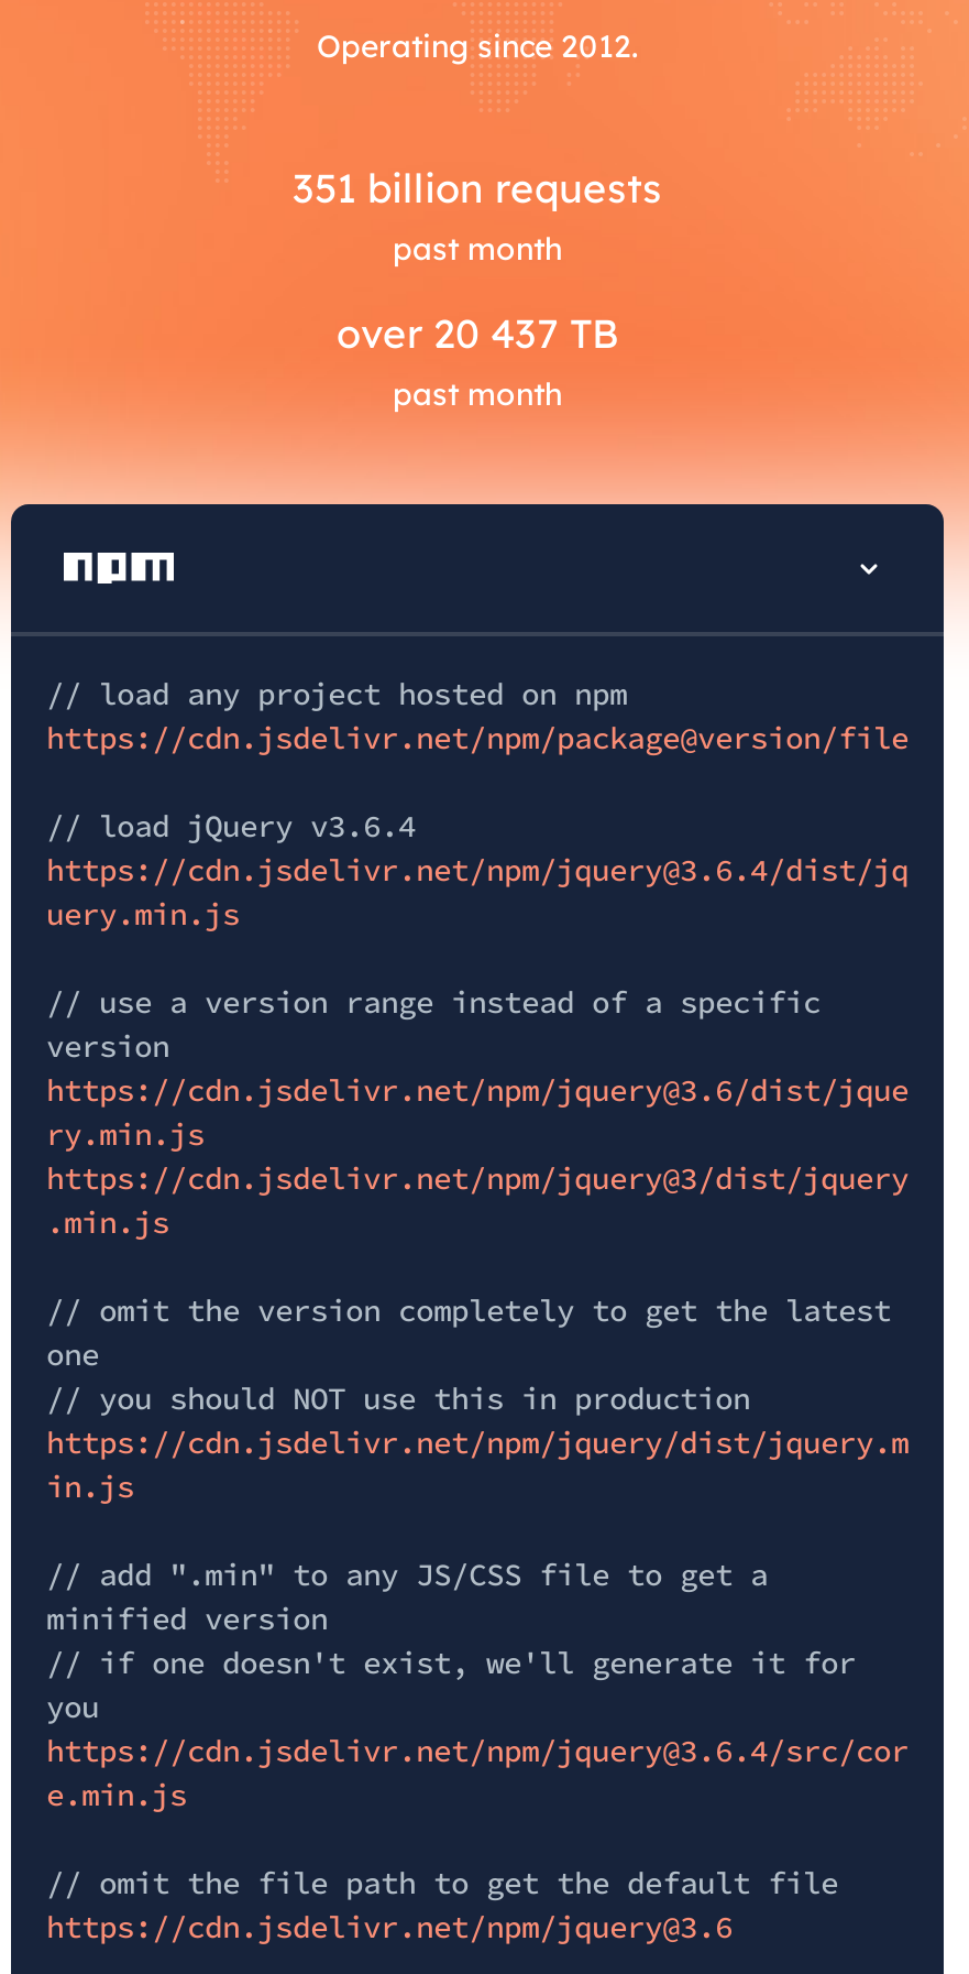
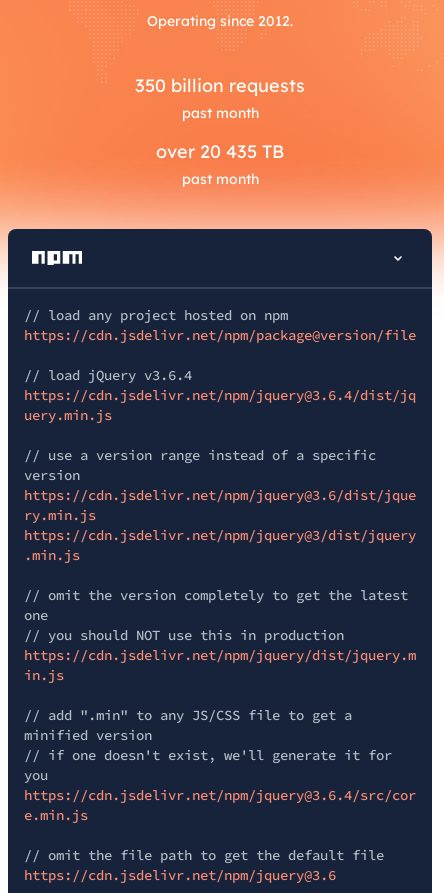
[293,163,662,214] 351 billion requests -> [135,74,305,97] 350 billion requests
[337,308,618,359] over 20 437 TB -> [156,140,284,163] over 20 435 TB

